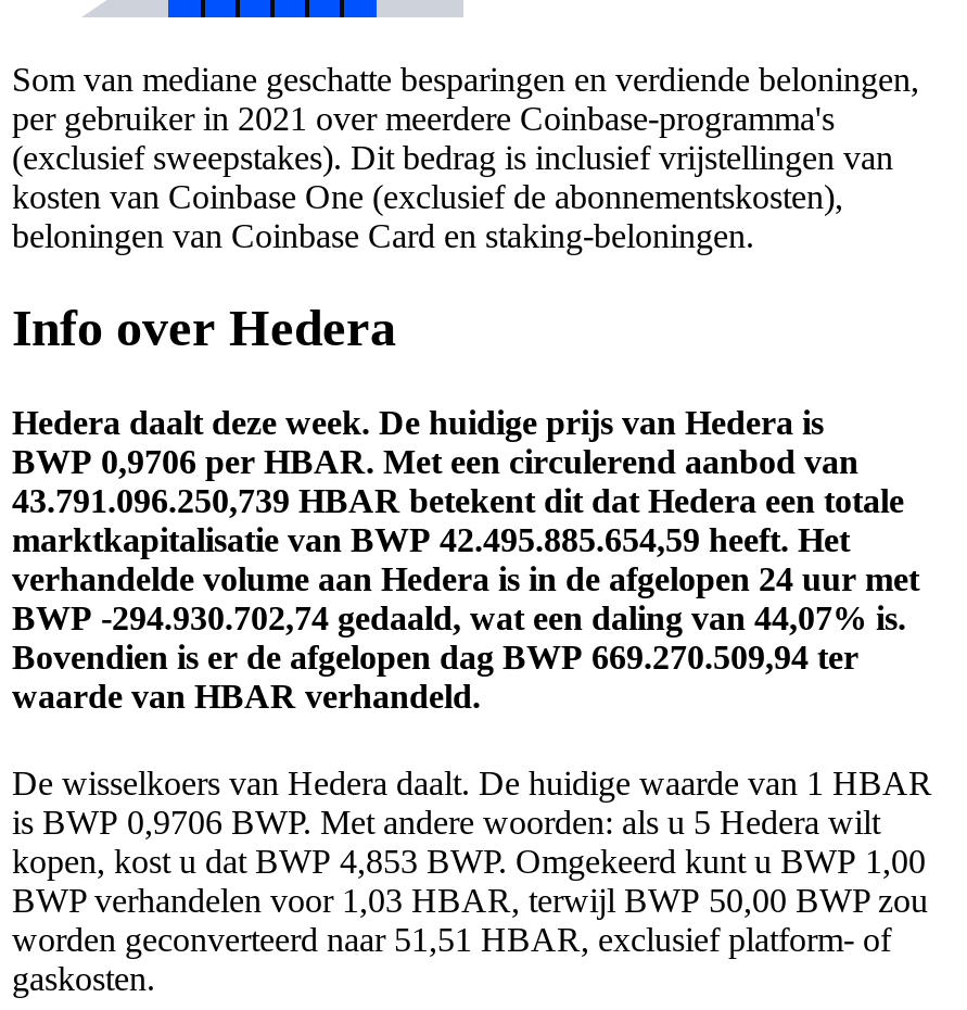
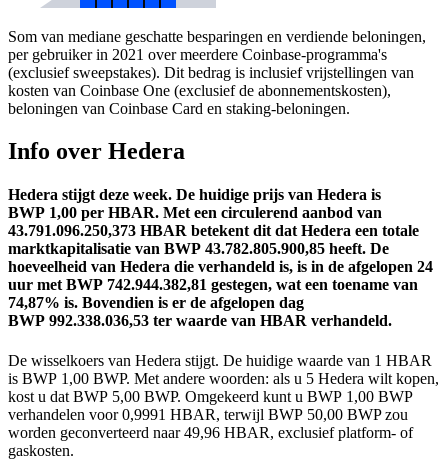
[12,405,919,715] Hedera daalt deze week. De huidige prijs van Hedera is | BWP 0,9706 per HBAR. Met een circulerend aanbod van | 43.791.096.250,739 HBAR betekent dit dat Hedera een totale | marktkapitalisatie van BWP 42.495.885.654,59 heeft. Het | verhandelde volume aan Hedera is in de afgelopen 24 uur met | BWP -294.930.702,74 gedaald, wat een daling van 44,07% is. | Bovendien is er de afgelopen dag BWP 669.270.509,94 ter | waarde van HBAR verhandeld. -> [8,186,433,329] Hedera stijgt deze week. De huidige prijs van Hedera is | BWP 1,00 per HBAR. Met een circulerend aanbod van | 43.791.096.250,373 HBAR betekent dit dat Hedera een totale | marktkapitalisatie van BWP 43.782.805.900,85 heeft. De | hoeveelheid van Hedera die verhandeld is, is in de afgelopen 24 | uur met BWP 742.944.382,81 gestegen, wat een toename van | 74,87% is. Bovendien is er de afgelopen dag | BWP 992.338.036,53 ter waarde van HBAR verhandeld.
[12,764,932,957] De wisselkoers van Hedera daalt. De huidige waarde van 1 HBAR | is BWP 0,9706 BWP. Met andere woorden: als u 5 Hedera wilt | kopen, kost u dat BWP 4,853 BWP. Omgekeerd kunt u BWP 1,00 | BWP verhandelen voor 1,03 HBAR, terwijl BWP 50,00 BWP zou | worden geconverteerd naar 51,51 HBAR, exclusief platform- of -> [8,352,439,441] De wisselkoers van Hedera stijgt. De huidige waarde van 1 HBAR | is BWP 1,00 BWP. Met andere woorden: als u 5 Hedera wilt kopen, | kost u dat BWP 5,00 BWP. Omgekeerd kunt u BWP 1,00 BWP | verhandelen voor 0,9991 HBAR, terwijl BWP 50,00 BWP zou | worden geconverteerd naar 49,96 HBAR, exclusief platform- of

